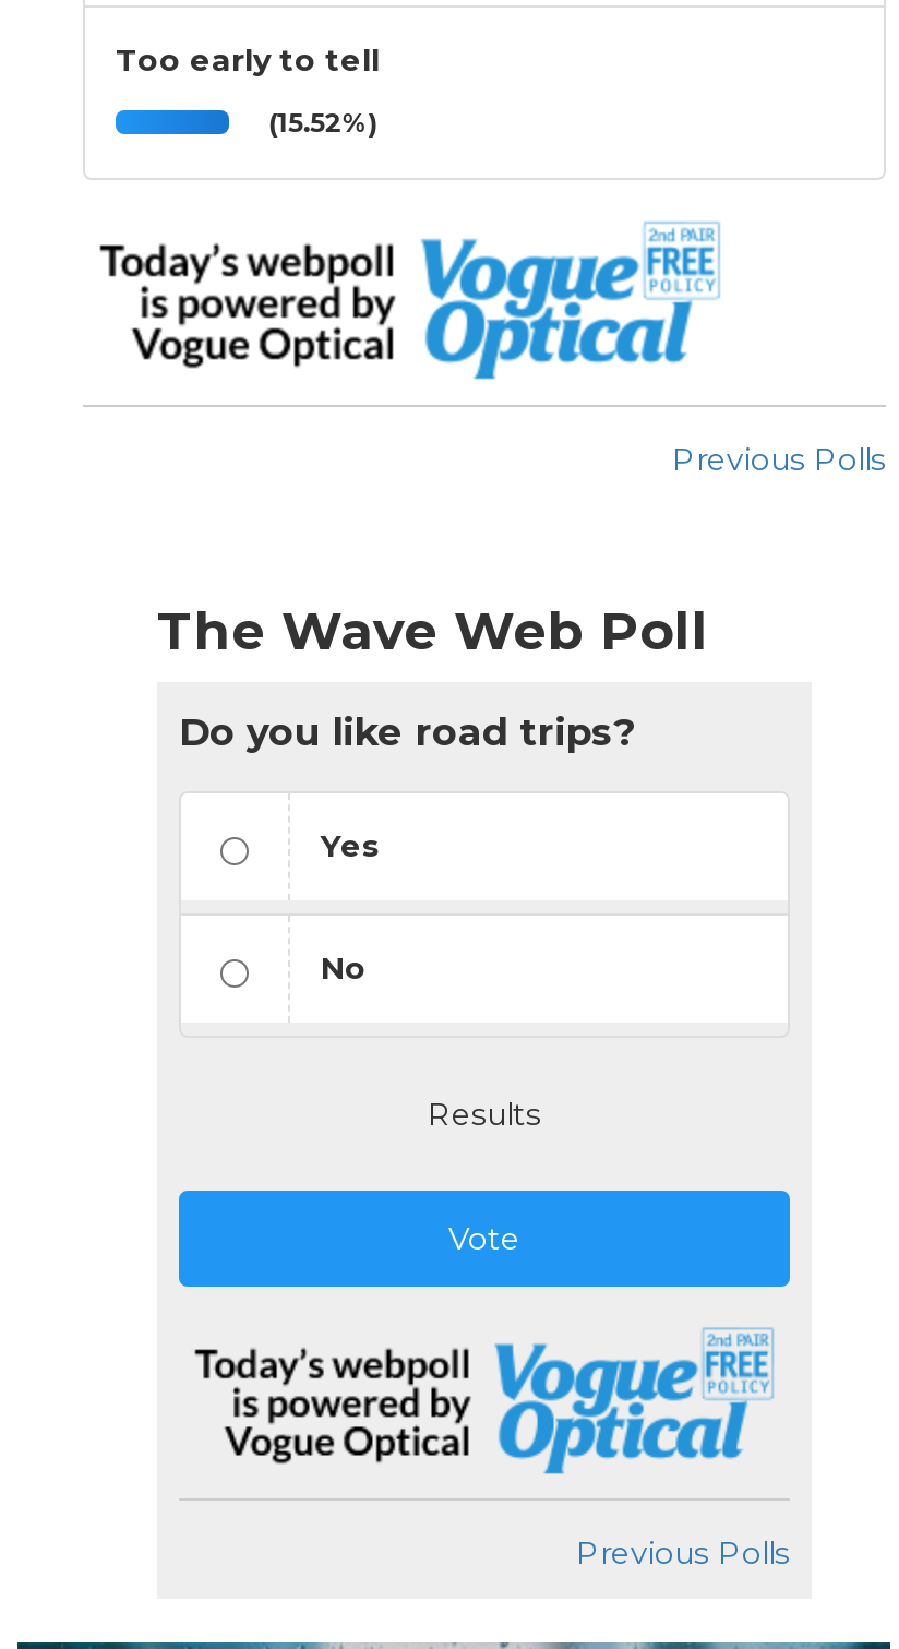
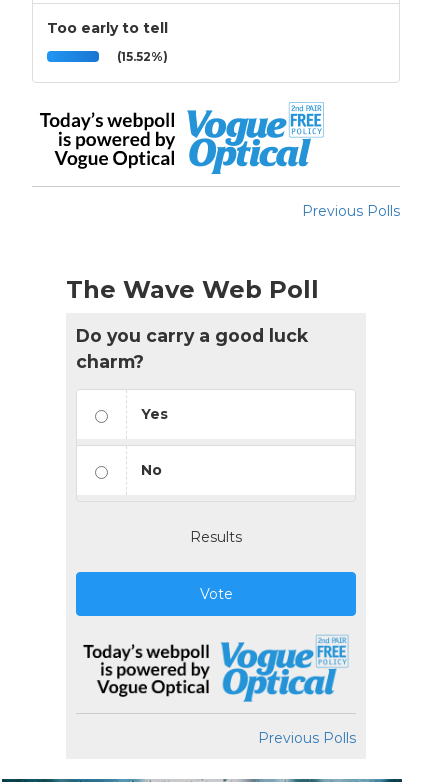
[179,708,635,754] Do you like road trips? -> [76,325,308,372] Do you carry a good luck | charm?

